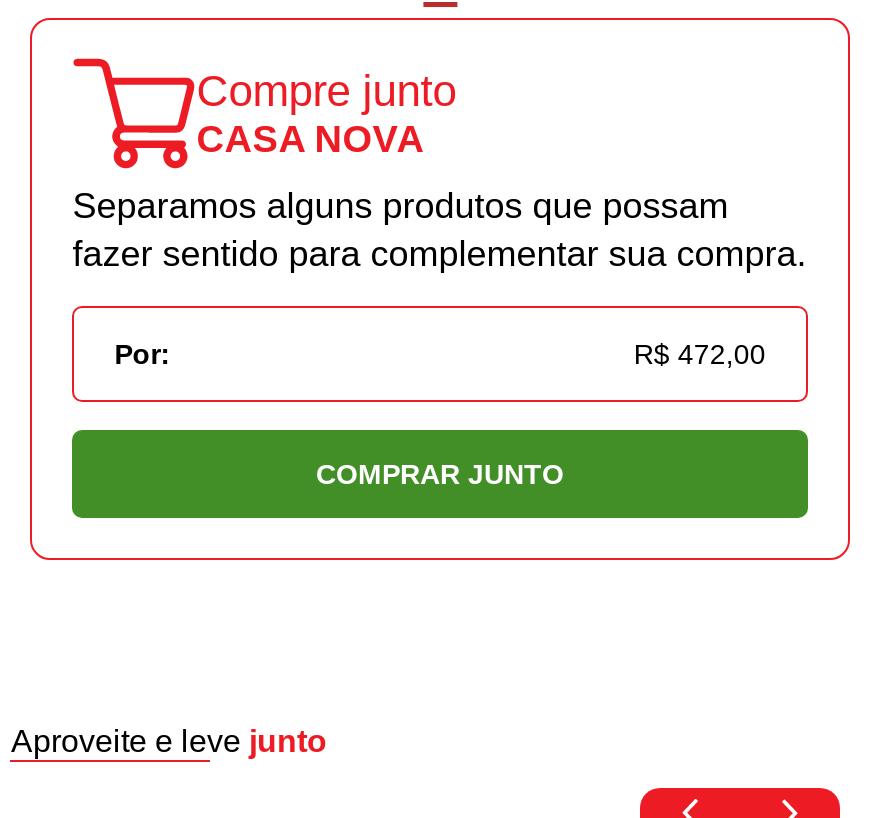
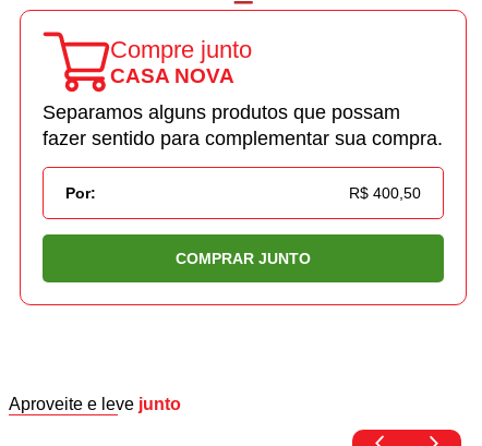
[634,339,766,371] R$ 472,00 -> [349,185,421,202] R$ 400,50

